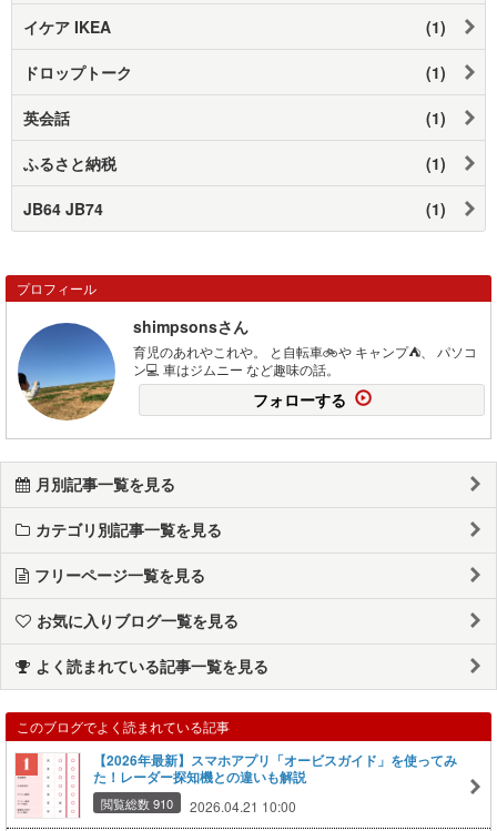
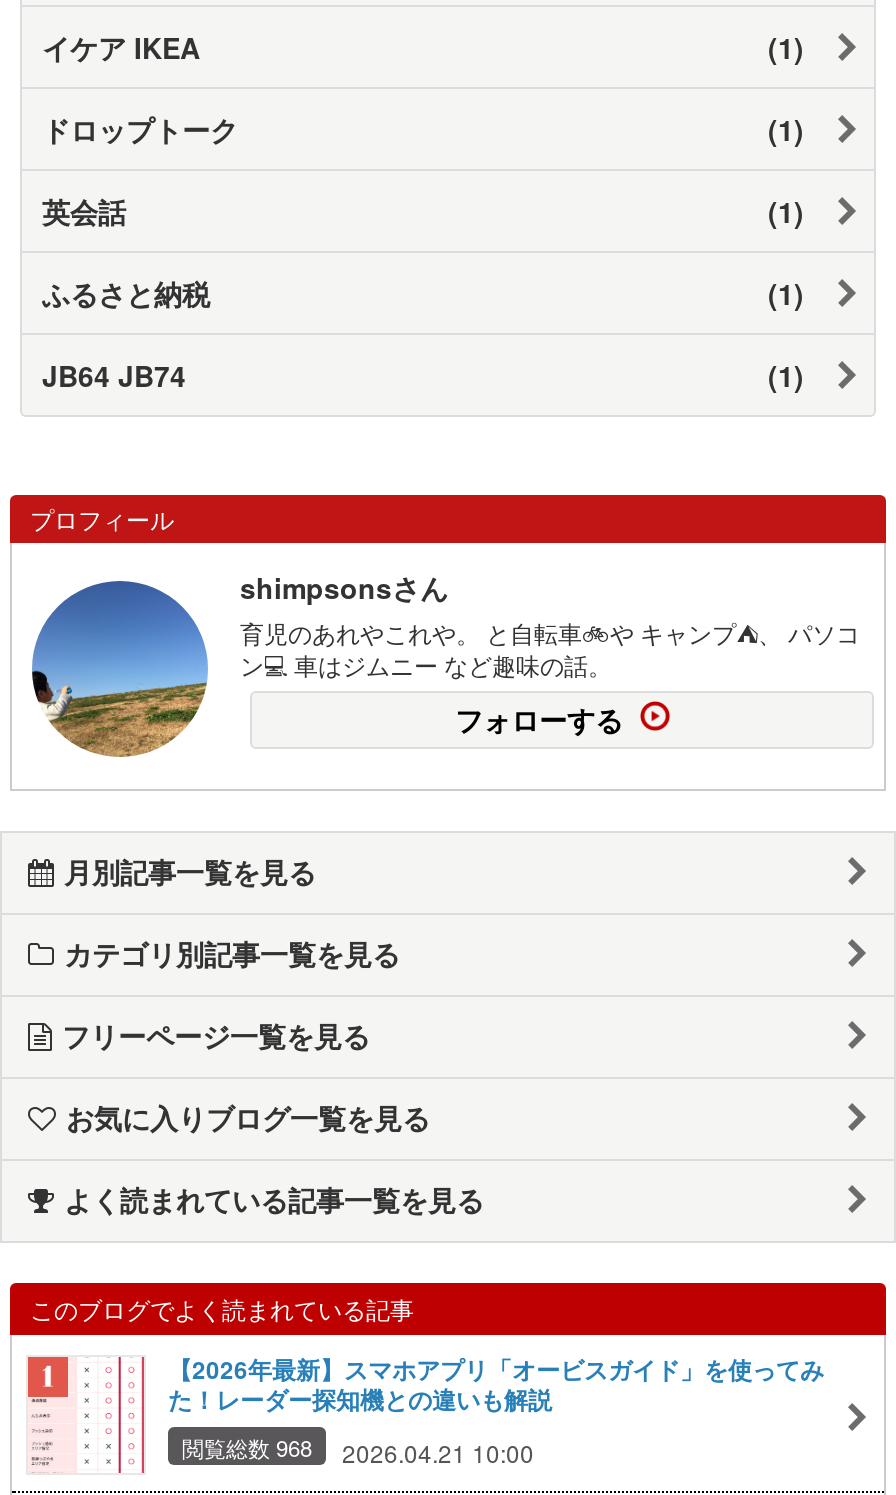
[101,794,296,815] 閲覧総数 910 2026.04.21 10:00 -> [182,1431,534,1469] 閲覧総数 968 2026.04.21 10:00

